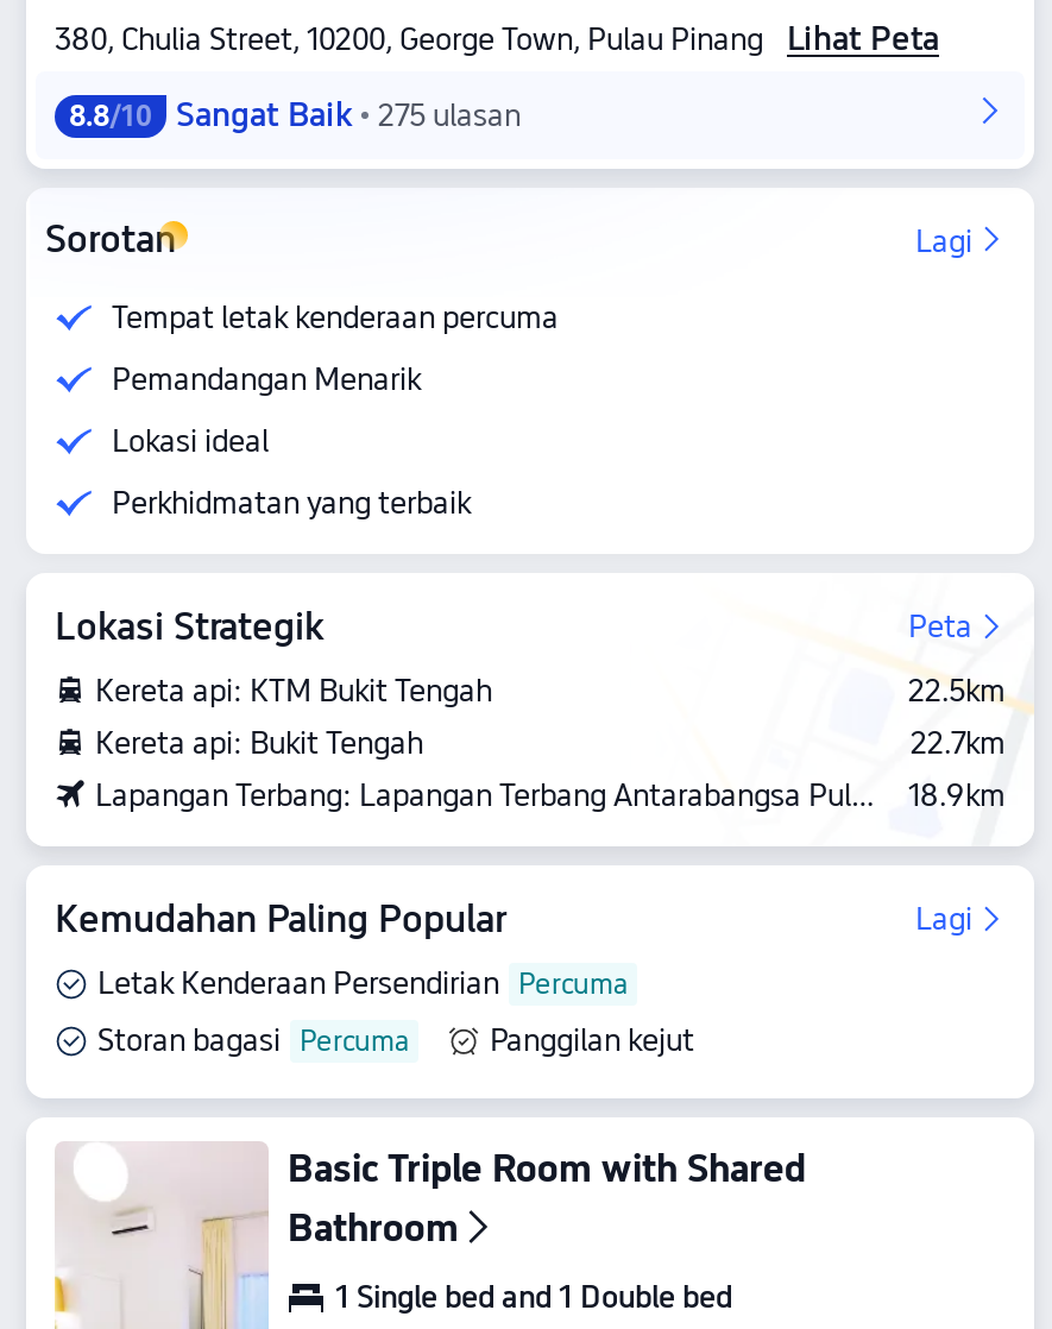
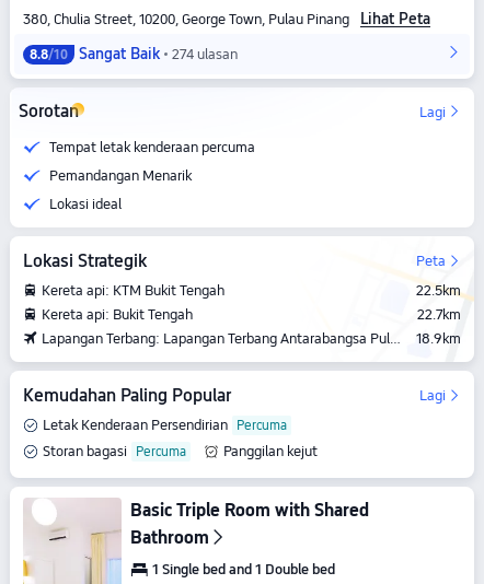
[69,95,521,133] 8.8/10 Sangat Baik 275 ulasan -> [30,45,238,62] 8.8/10 Sangat Baik 274 ulasan
[112,485,471,521] Perkhidmatan yang terbaik -> none

